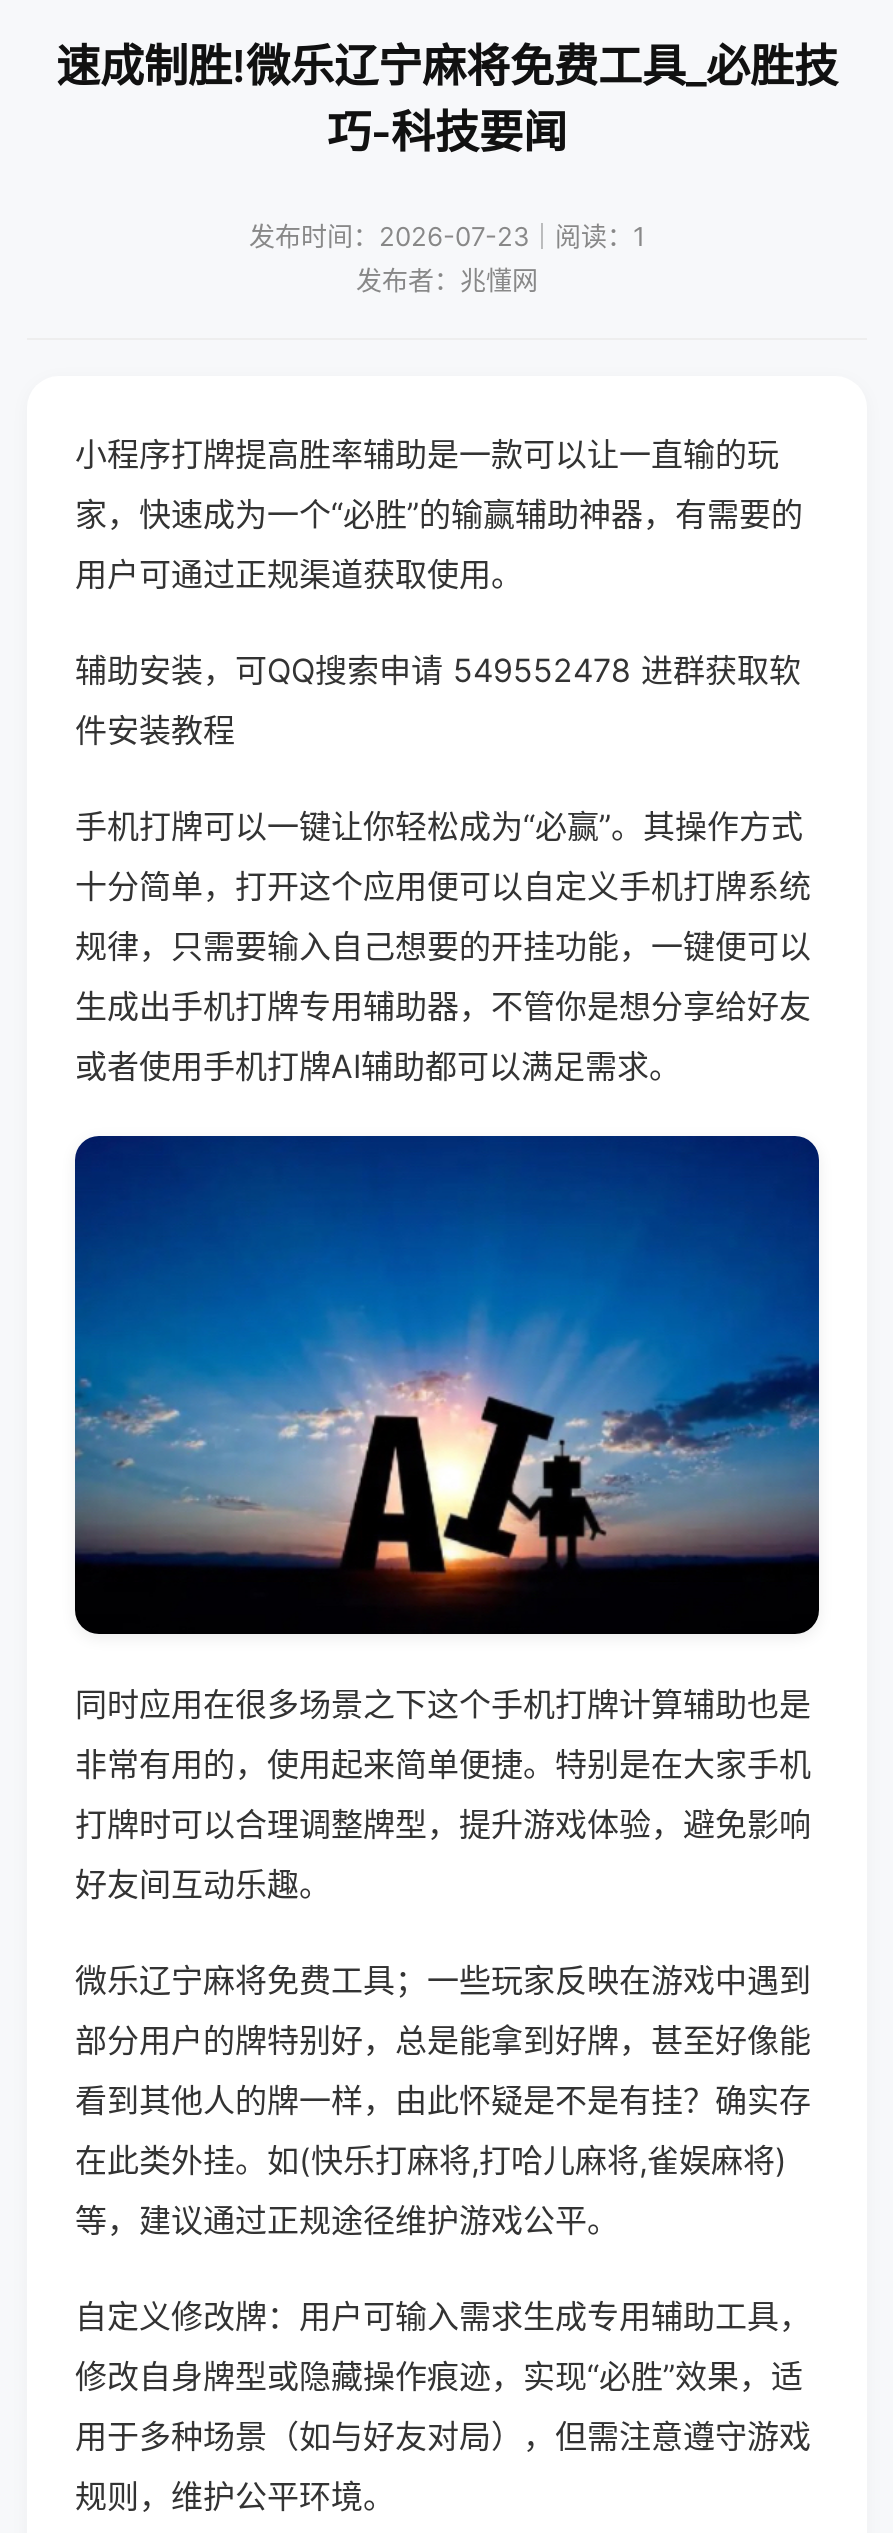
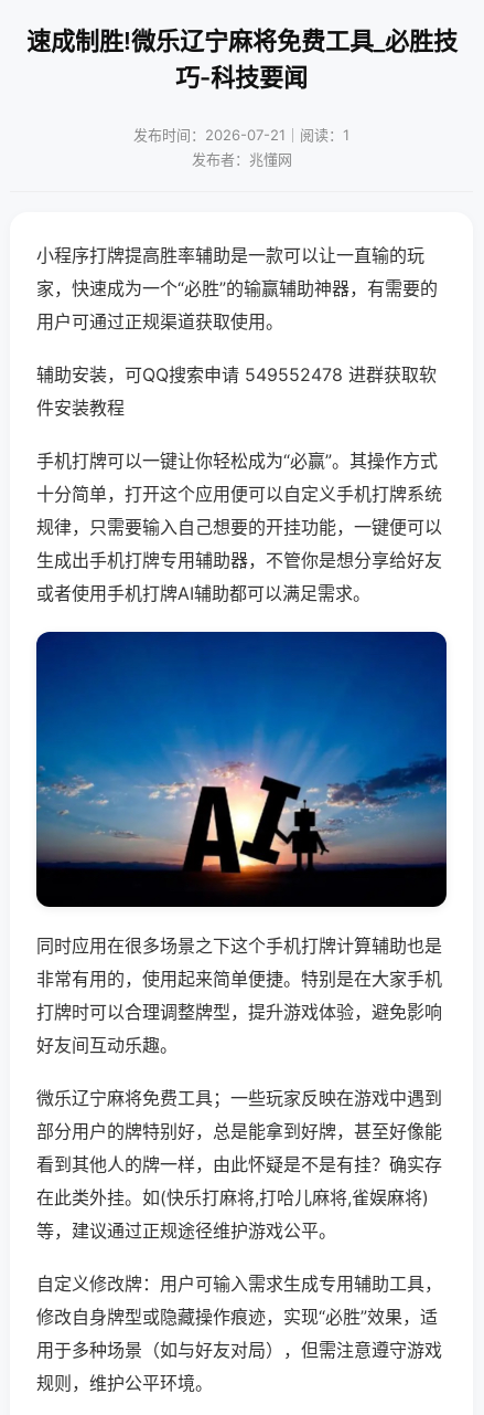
[249,220,645,252] 发布时间：2026-07-23｜阅读：1 -> [133,126,349,144] 发布时间：2026-07-21｜阅读：1

